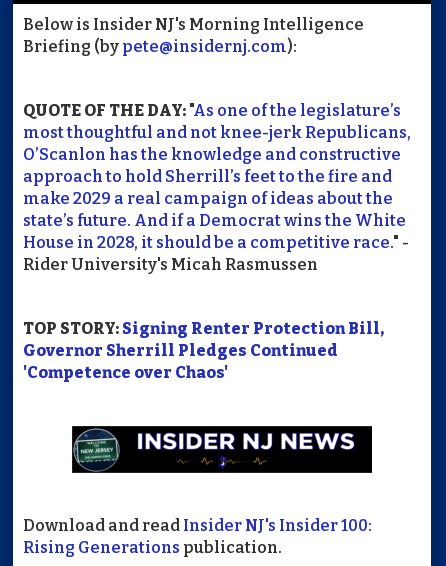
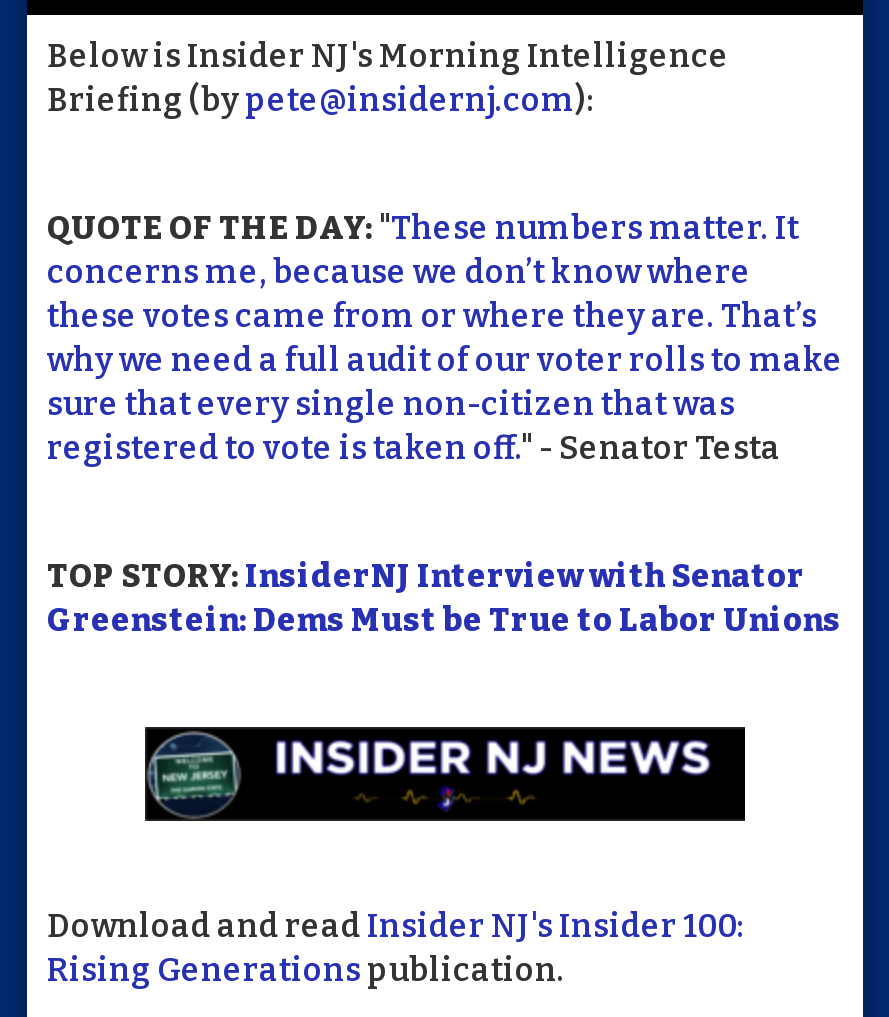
[23,101,411,274] QUOTE OF THE DAY: " As one of the legislature’s | most thoughtful and not knee-jerk Republicans, | O’Scanlon has the knowledge and constructive | approach to hold Sherrill’s feet to the fire and | make 2029 a real campaign of ideas about the | state’s future. And if a Democrat wins the White | House in 2028, it should be a competitive race." - | Rider University's Micah Rasmussen -> [47,209,843,467] QUOTE OF THE DAY: "These numbers matter. It | concerns me, because we don’t know where | these votes came from or where they are. That’s | why we need a full audit of our voter rolls to make | sure that every single non-citizen that was | registered to vote is taken off." - Senator Testa
[23,319,384,382] TOP STORY: Signing Renter Protection Bill, | Governor Sherrill Pledges Continued | 'Competence over Chaos' -> [47,557,841,639] TOP STORY: InsiderNJ Interview with Senator | Greenstein: Dems Must be True to Labor Unions

